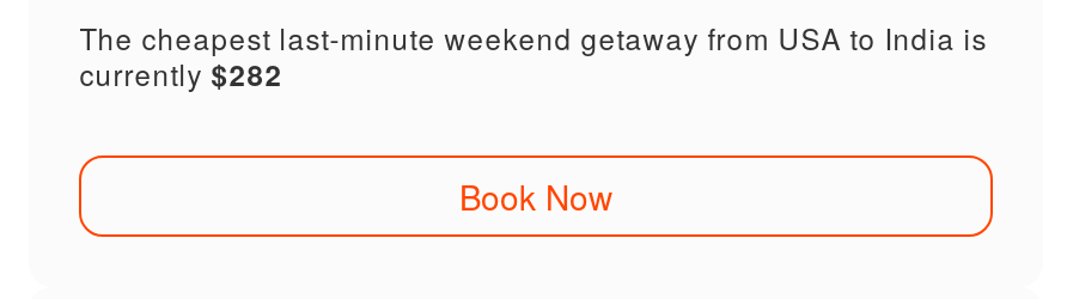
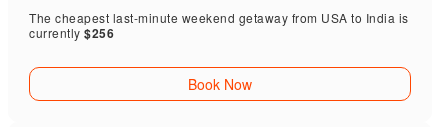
[79,54,283,97] currently $282 -> [29,24,114,42] currently $256

